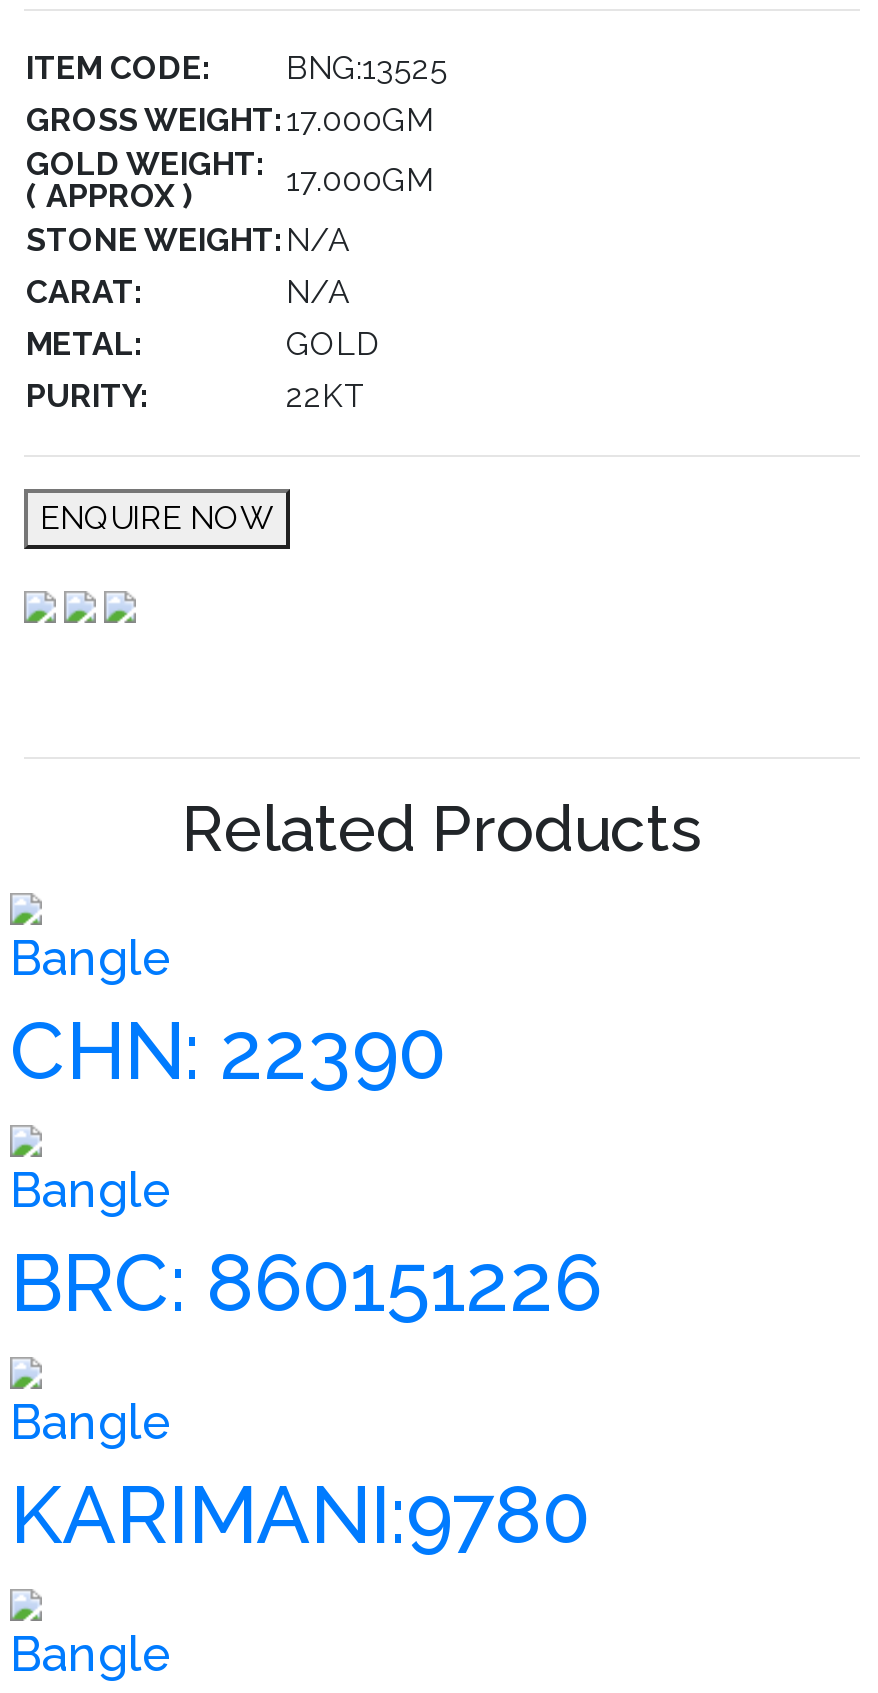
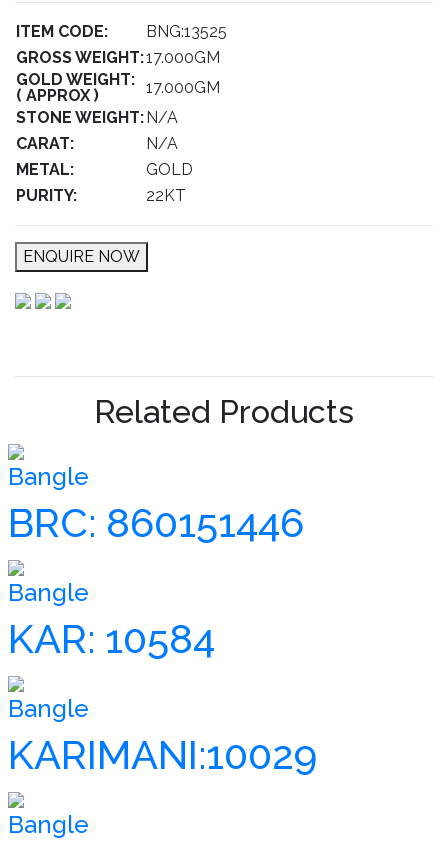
[10,1003,446,1097] CHN: 22390 -> [8,499,304,546] BRC: 860151446
[10,1235,602,1329] BRC: 860151226 -> [8,615,215,662] KAR: 10584
[10,1467,590,1561] KARIMANI:9780 -> [8,731,317,778] KARIMANI:10029

